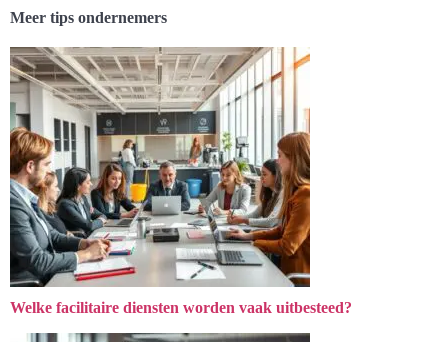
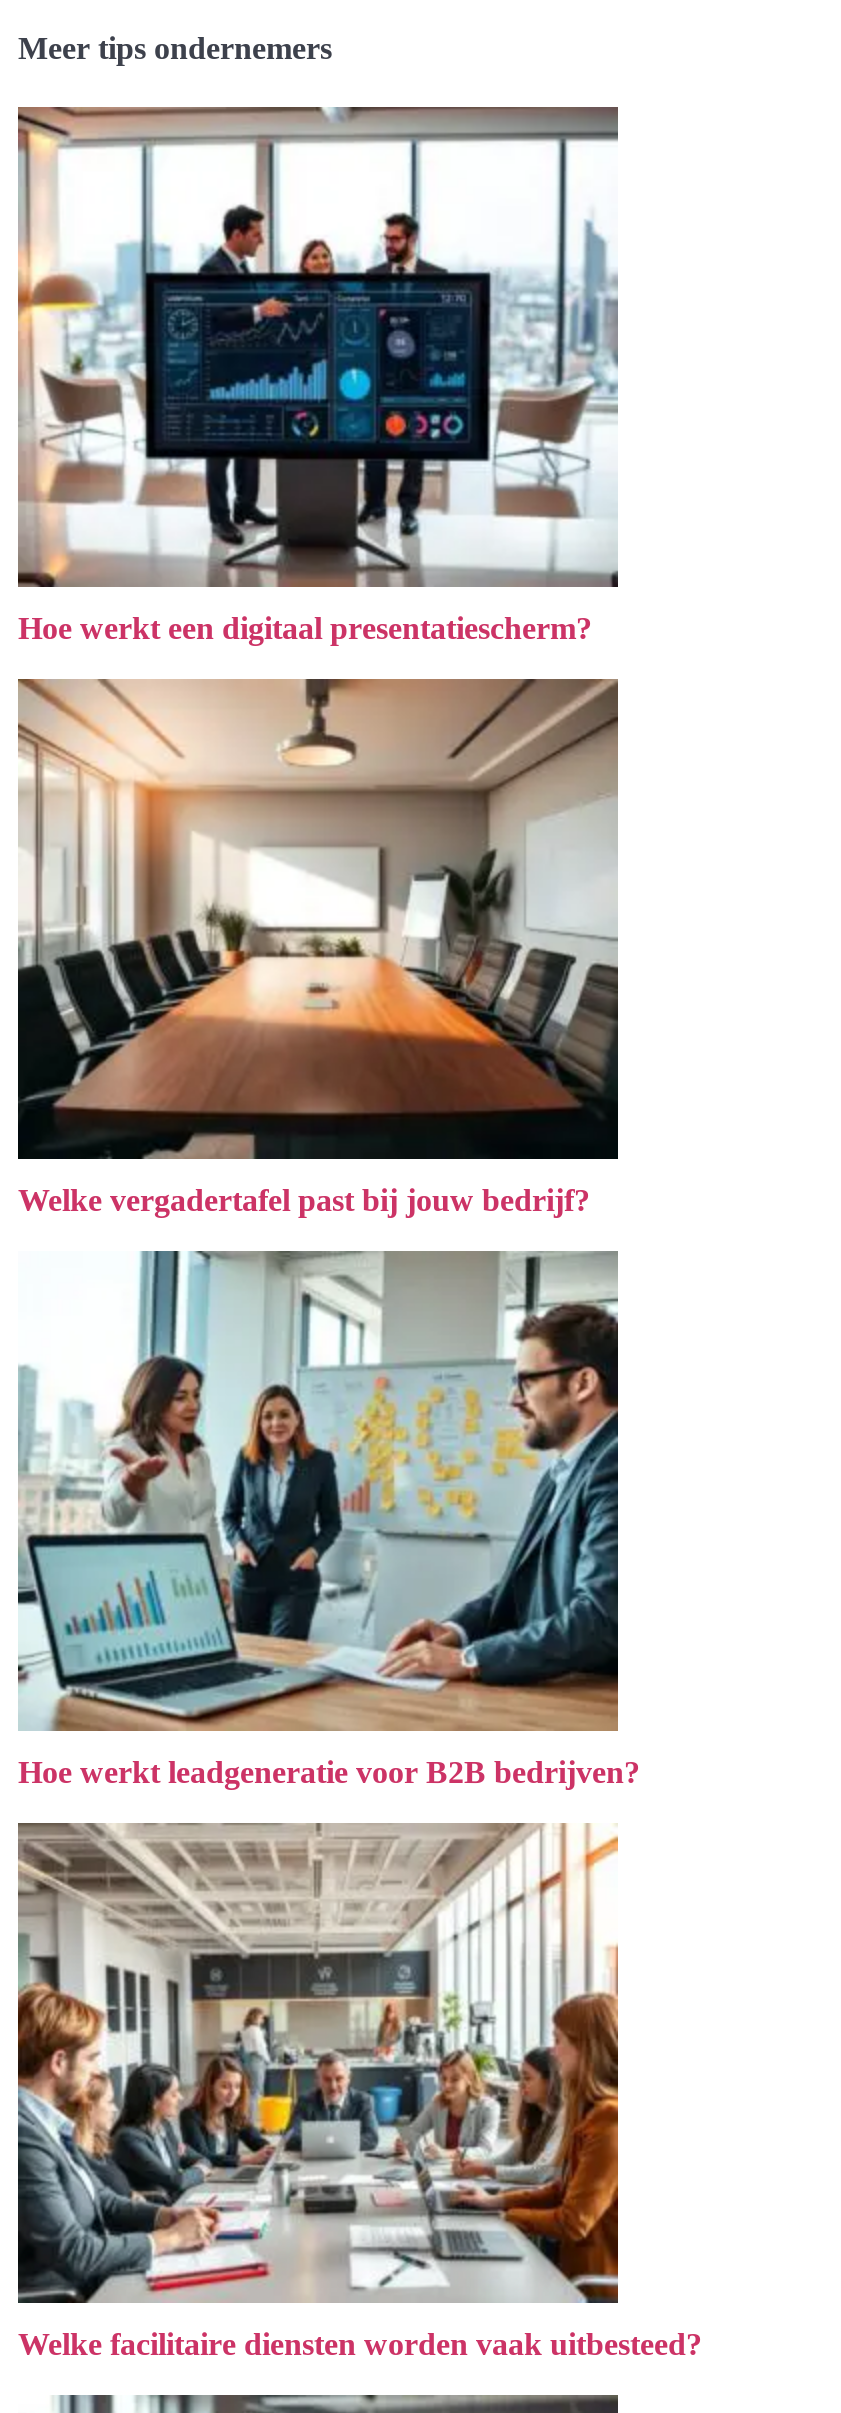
none -> [16,105,620,645] [image] | Hoe werkt een digitaal presentatiescherm?
none -> [16,677,620,1217] [image] | Welke vergadertafel past bij jouw bedrijf?
none -> [16,1249,640,1789] [image] | Hoe werkt leadgeneratie voor B2B bedrijven?

